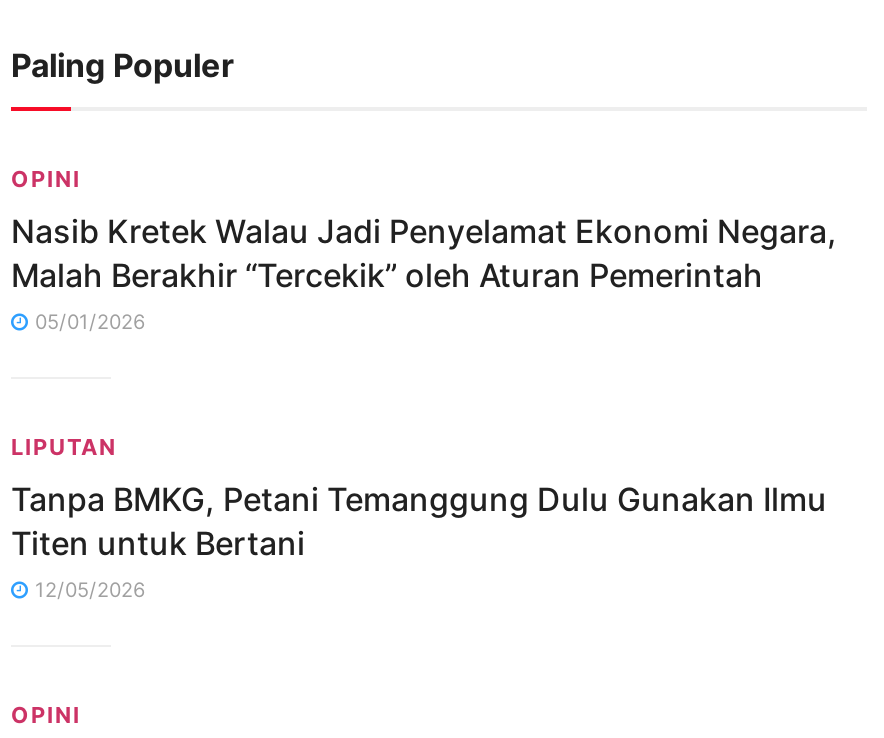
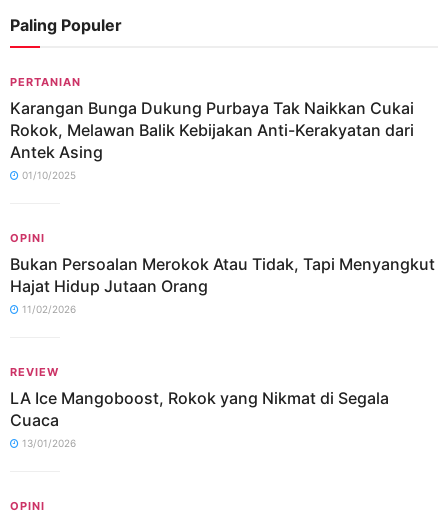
none -> [10,75,414,181] PERTANIAN | Karangan Bunga Dukung Purbaya Tak Naikkan Cukai | Rokok, Melawan Balik Kebijakan Anti-Kerakyatan dari | Antek Asing | 01/10/2025
[11,211,837,333] Nasib Kretek Walau Jadi Penyelamat Ekonomi Negara, | Malah Berakhir “Tercekik” oleh Aturan Pemerintah | 05/01/2026 -> [10,254,435,315] Bukan Persoalan Merokok Atau Tidak, Tapi Menyangkut | Hajat Hidup Jutaan Orang | 11/02/2026
[11,433,827,601] LIPUTAN | Tanpa BMKG, Petani Temanggung Dulu Gunakan Ilmu | Titen untuk Bertani | 12/05/2026 -> [10,365,389,449] REVIEW | LA Ice Mangoboost, Rokok yang Nikmat di Segala | Cuaca | 13/01/2026

